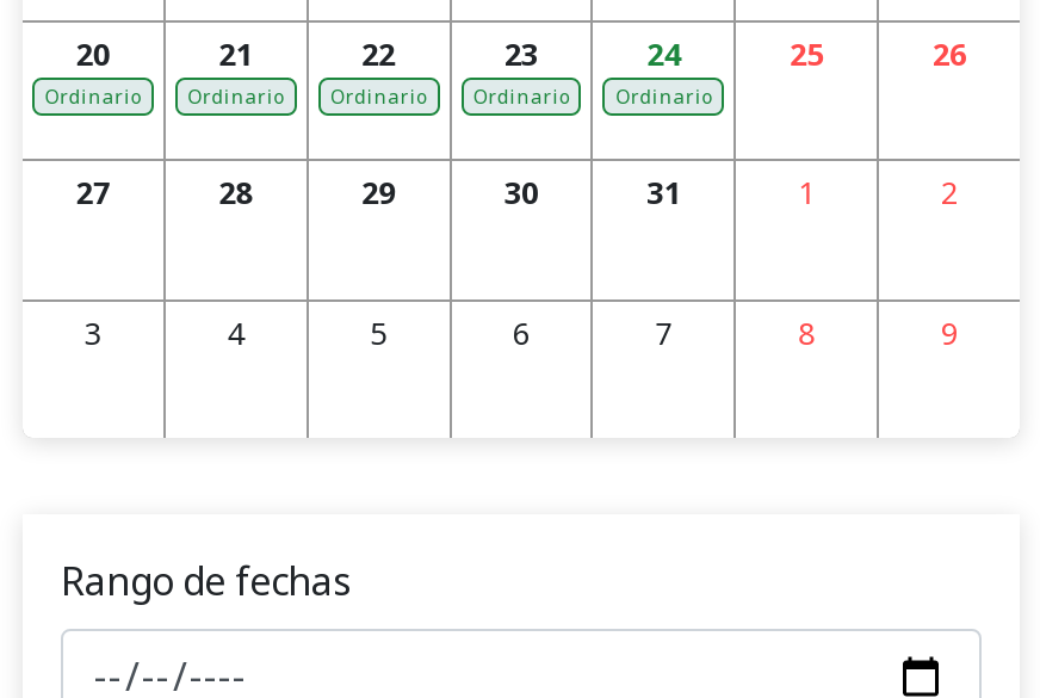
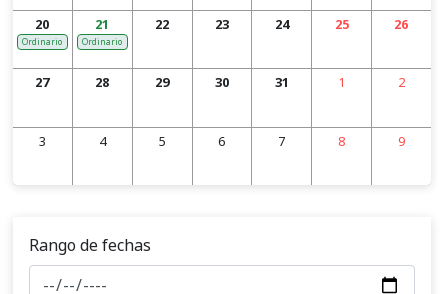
[331,81,426,107] Ordinario -> none
[473,81,569,107] Ordinario -> none
[616,81,712,107] Ordinario -> none

